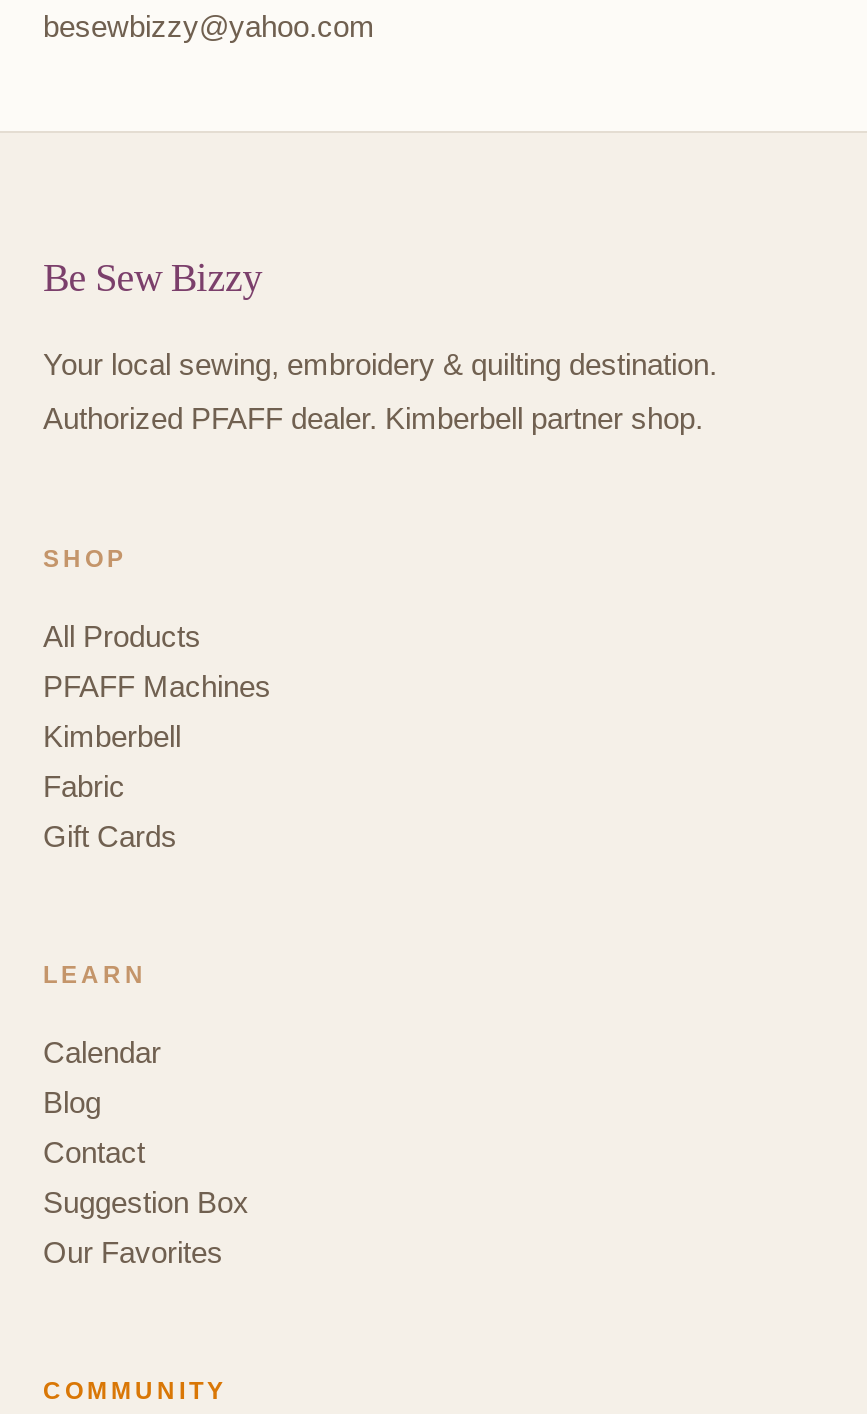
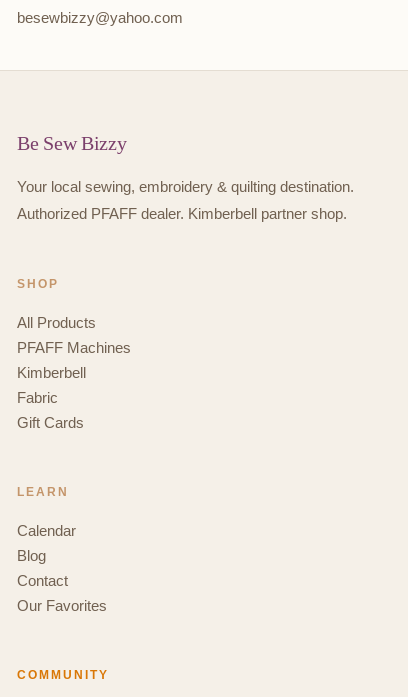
[43,1185,249,1219] Suggestion Box -> none

